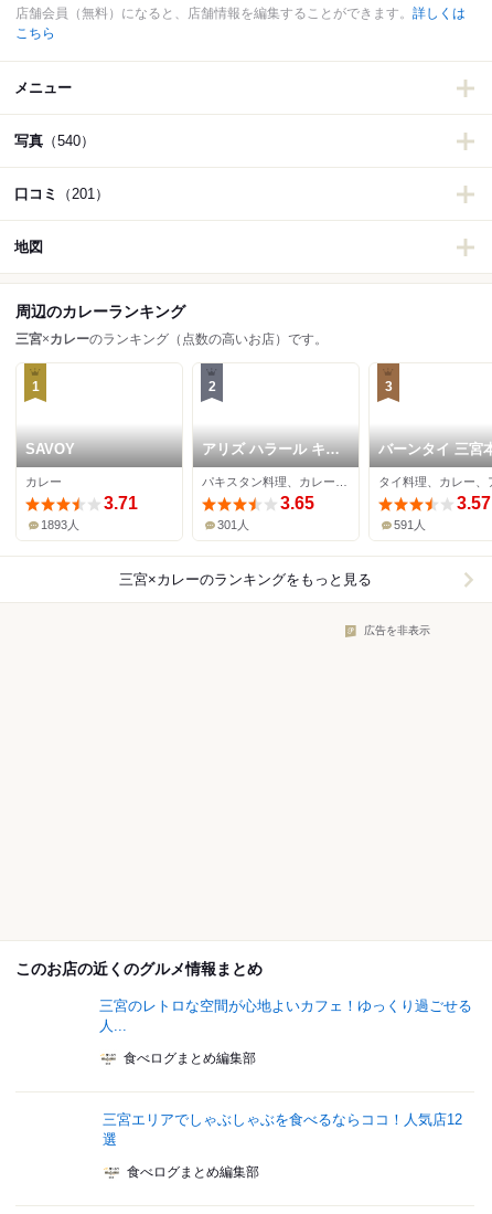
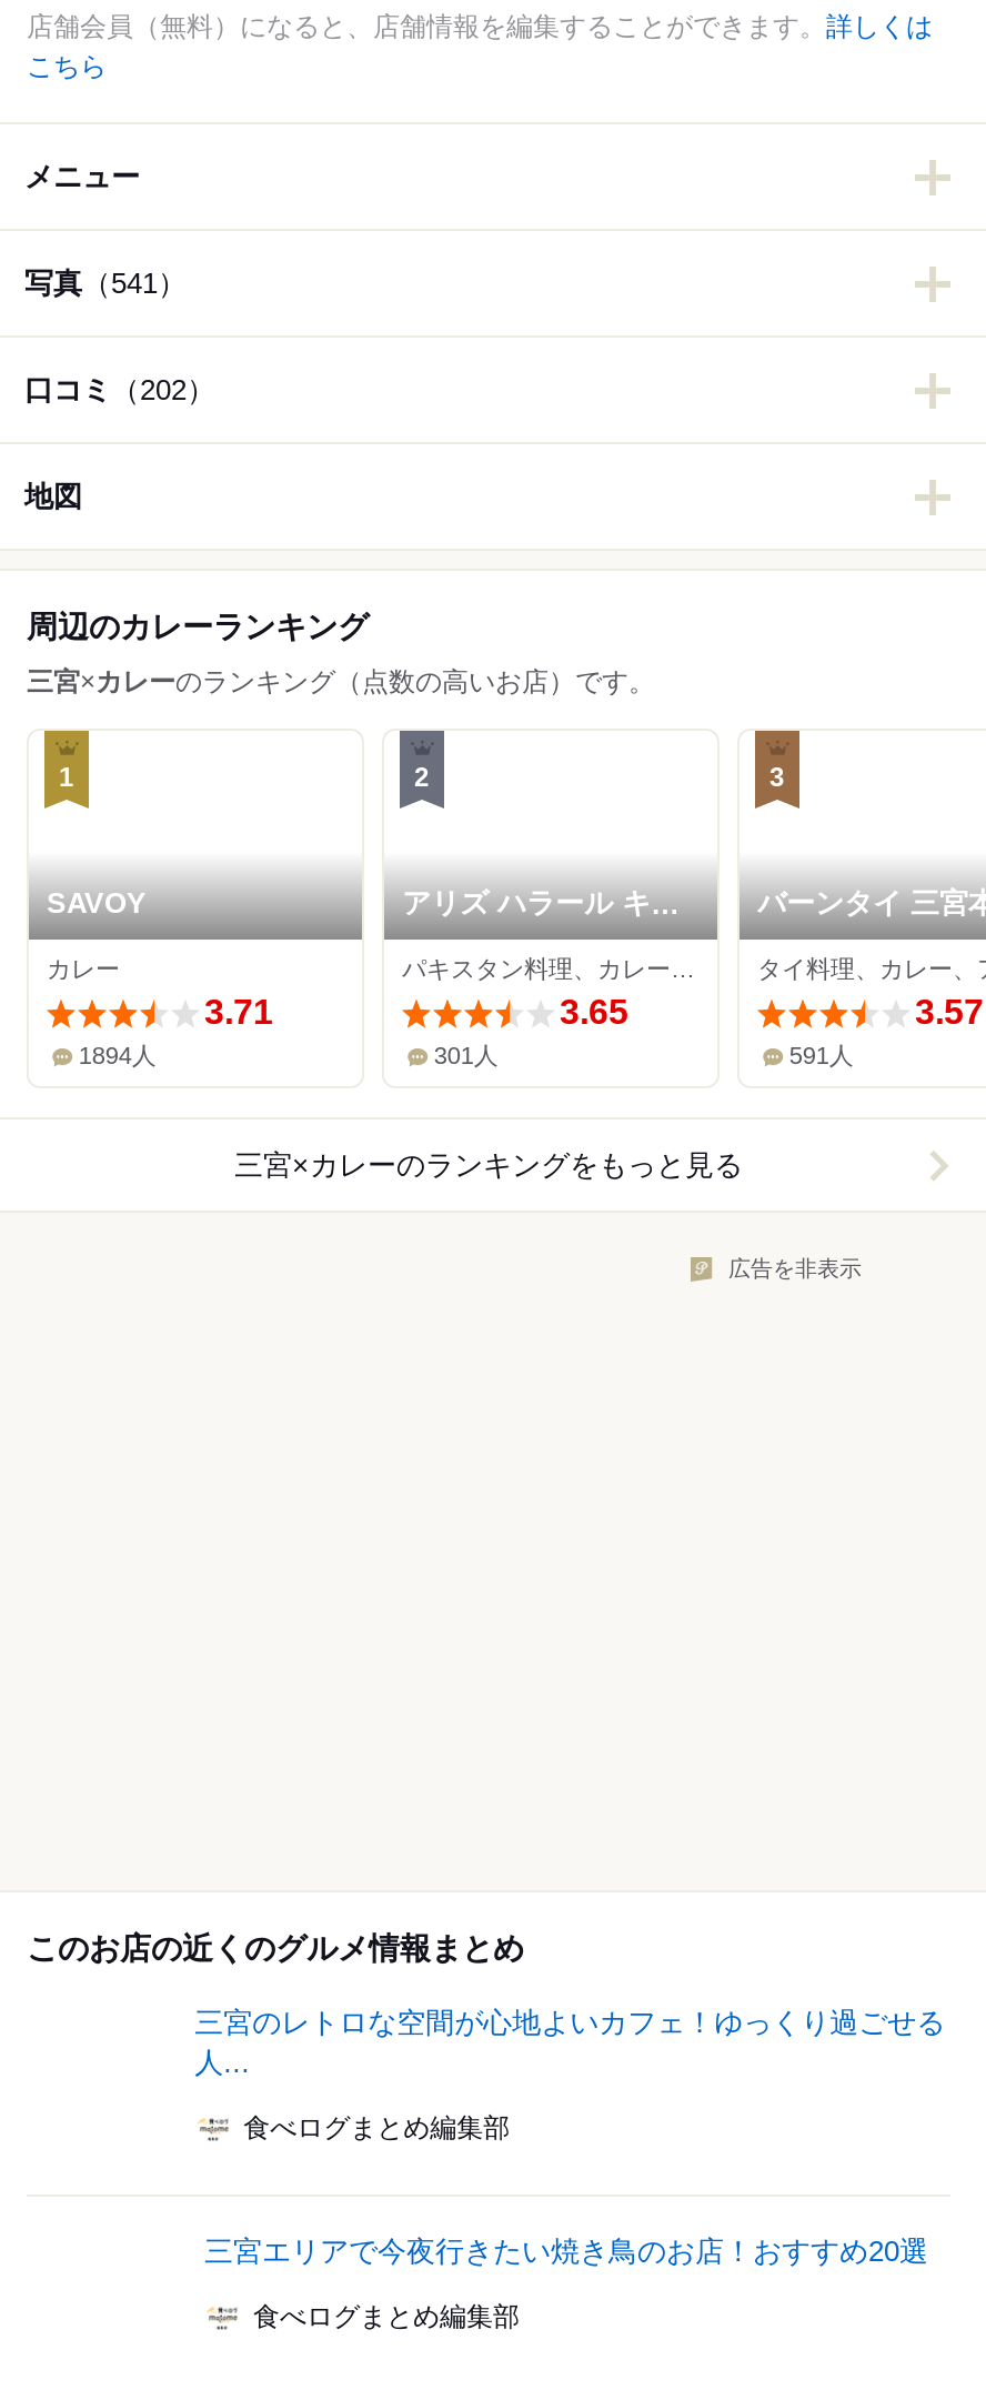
[14,133,95,149] 写真（540） -> [24,267,187,301] 写真（541）
[14,186,109,202] 口コミ（201） -> [24,374,215,407] 口コミ（202）
[41,518,80,532] 1893人 -> [79,1042,156,1069] 1894人
[103,1112,463,1148] 三宮エリアでしゃぶしゃぶを食べるならココ！人気店12 | 選 -> [204,2235,928,2269] 三宮エリアで今夜行きたい焼き鳥のお店！おすすめ20選

